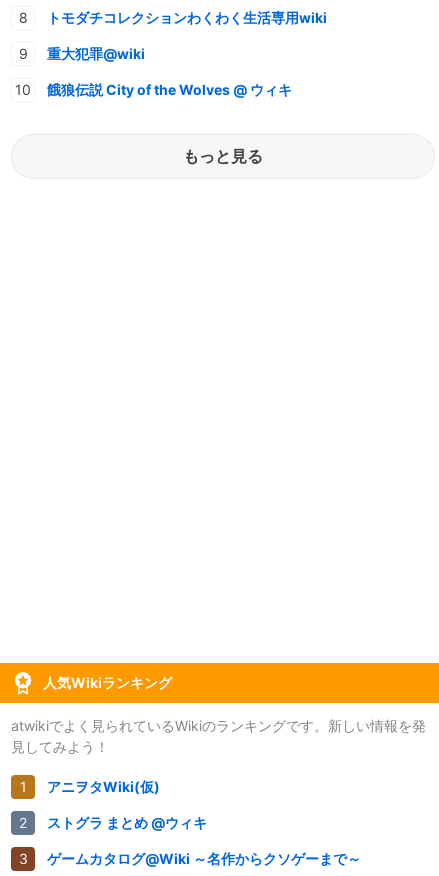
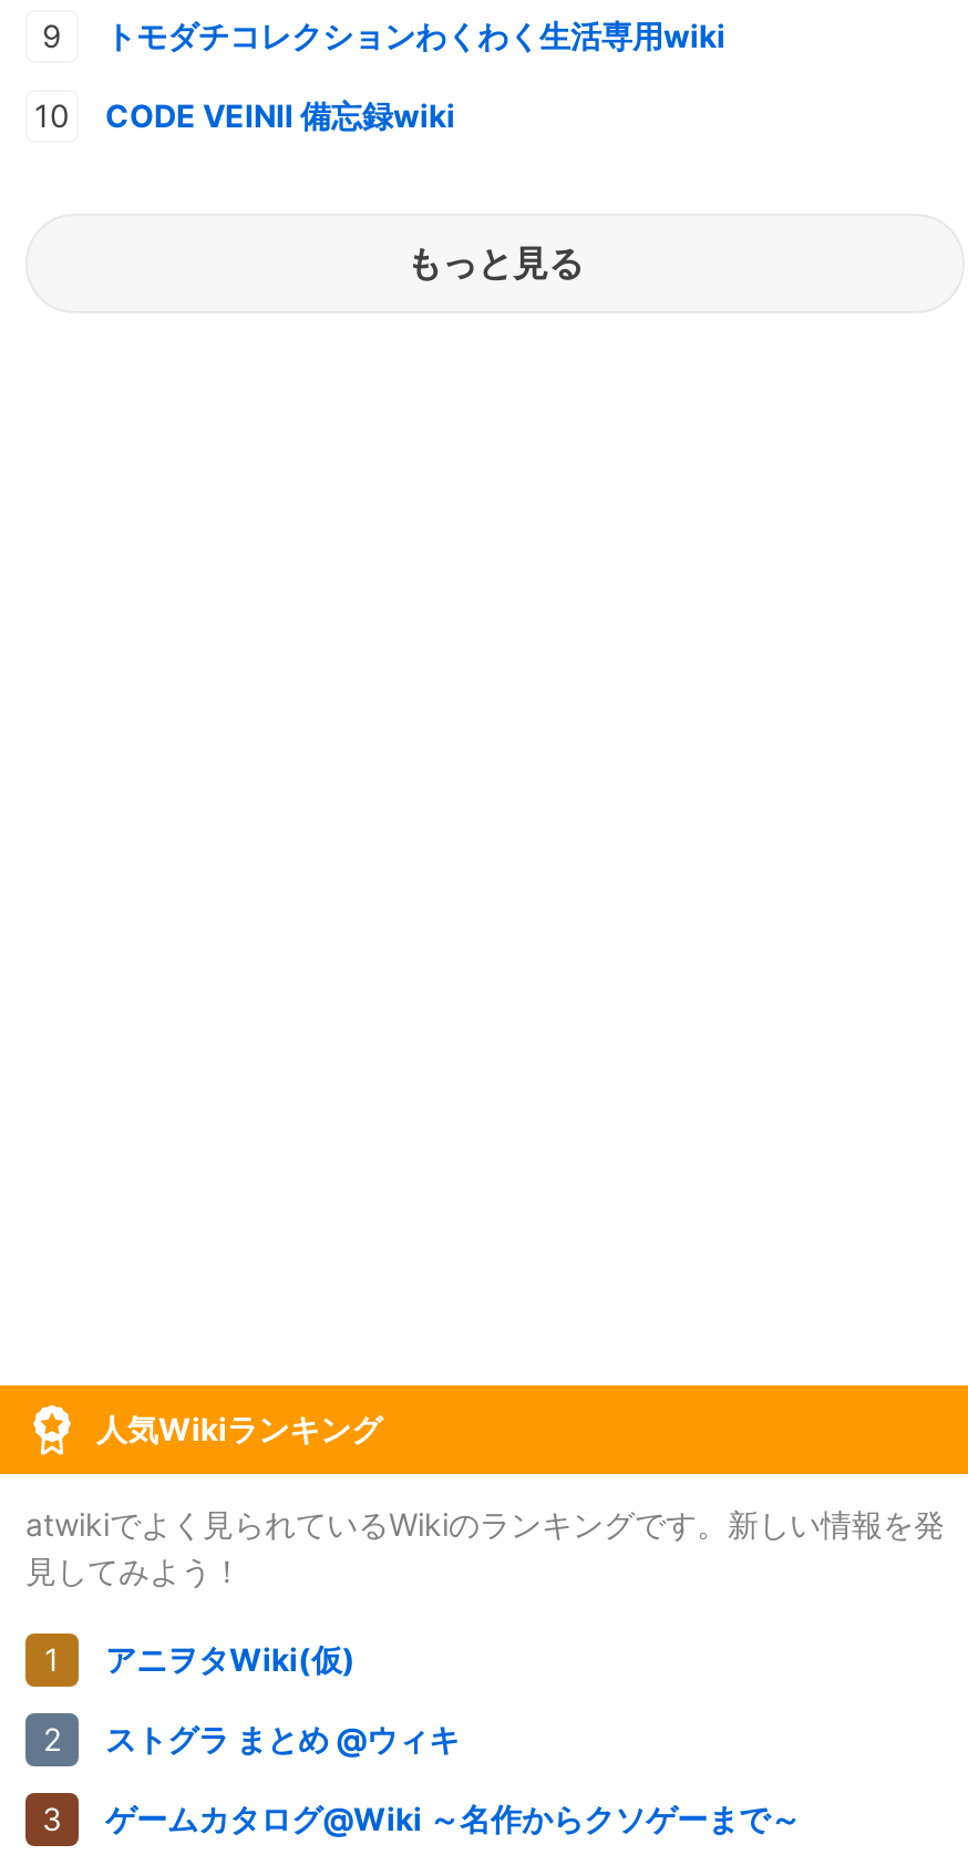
[47,45,292,98] 重大犯罪@wiki | 餓狼伝説 City of the Wolves @ ウィキ -> [105,95,455,133] CODE VEINⅡ 備忘録wiki

